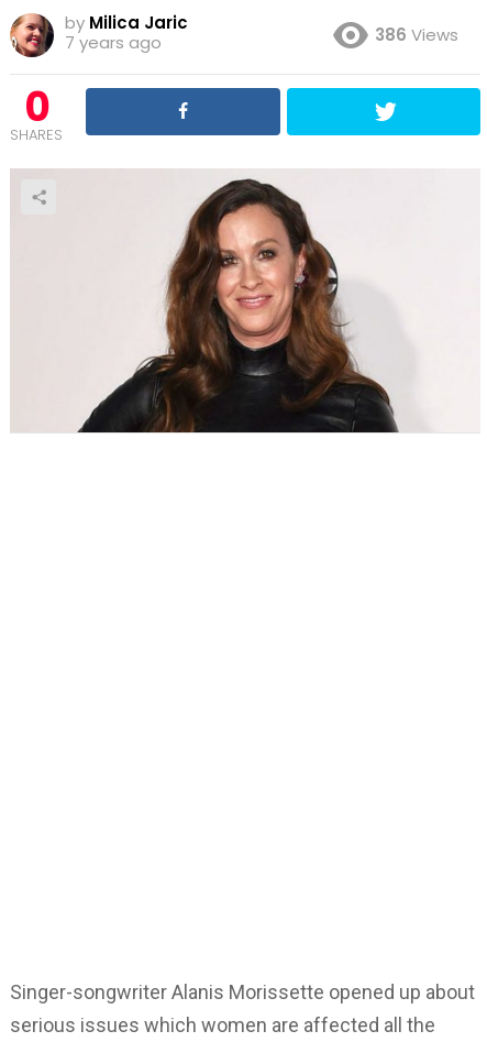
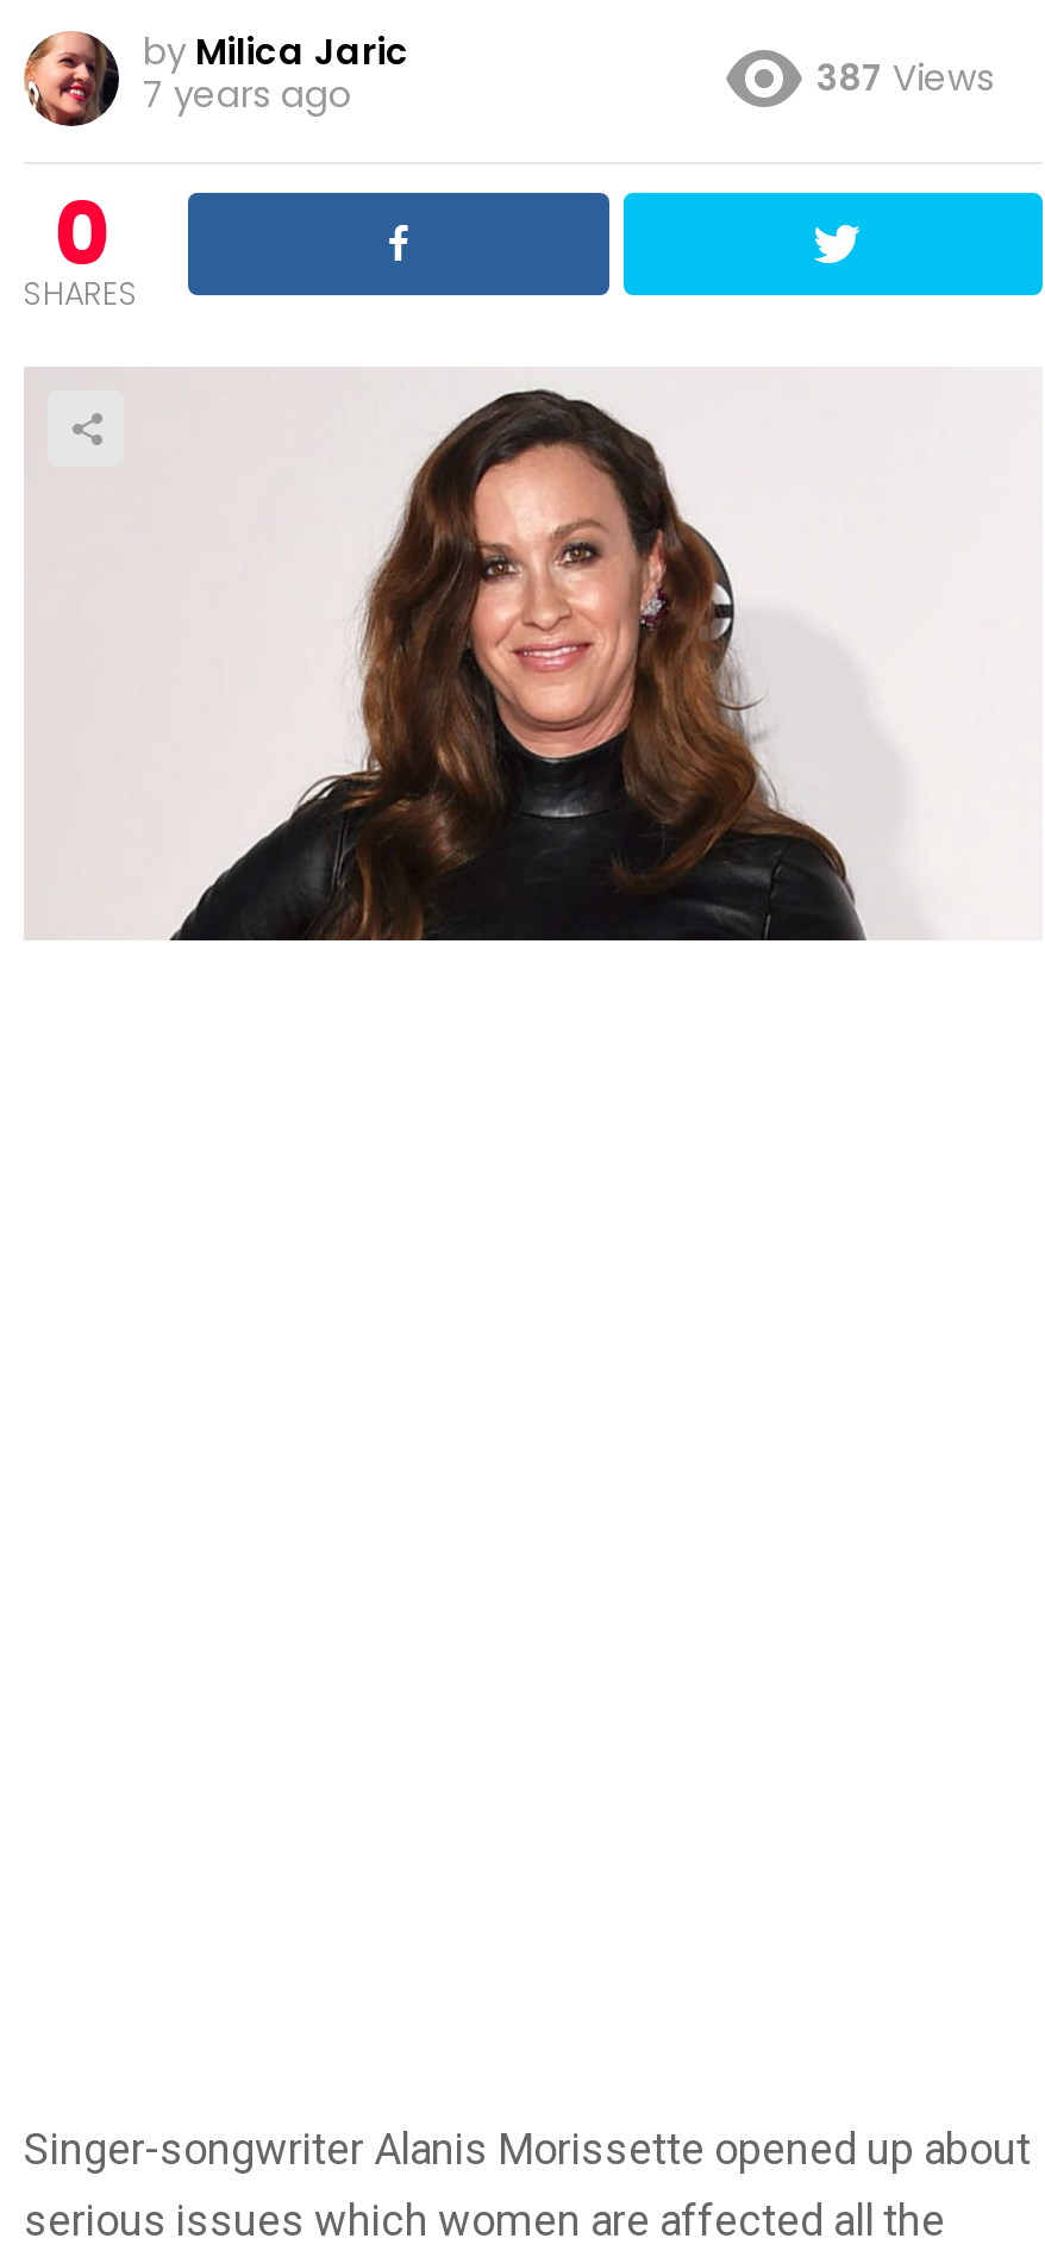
[375,23,458,46] 386 Views -> [816,53,995,103] 387 Views

